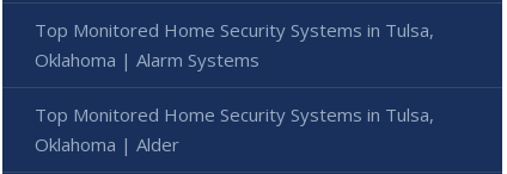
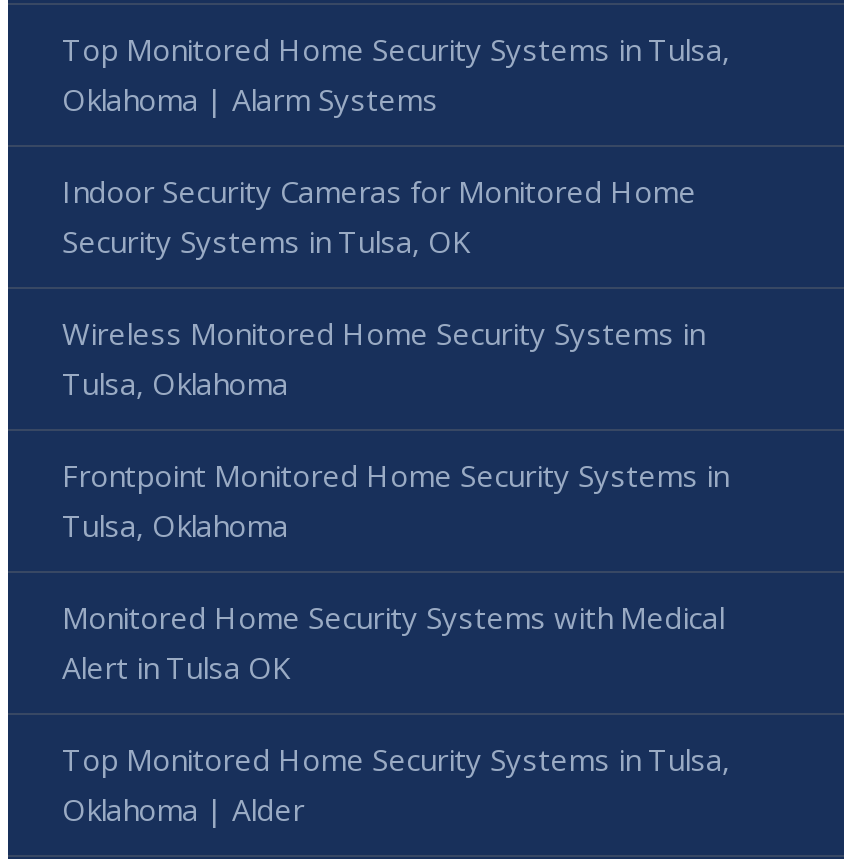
none -> [62,170,728,686] Indoor Security Cameras for Monitored Home | Security Systems in Tulsa, OK | Wireless Monitored Home Security Systems in | Tulsa, Oklahoma | Frontpoint Monitored Home Security Systems in | Tulsa, Oklahoma | Monitored Home Security Systems with Medical | Alert in Tulsa OK

